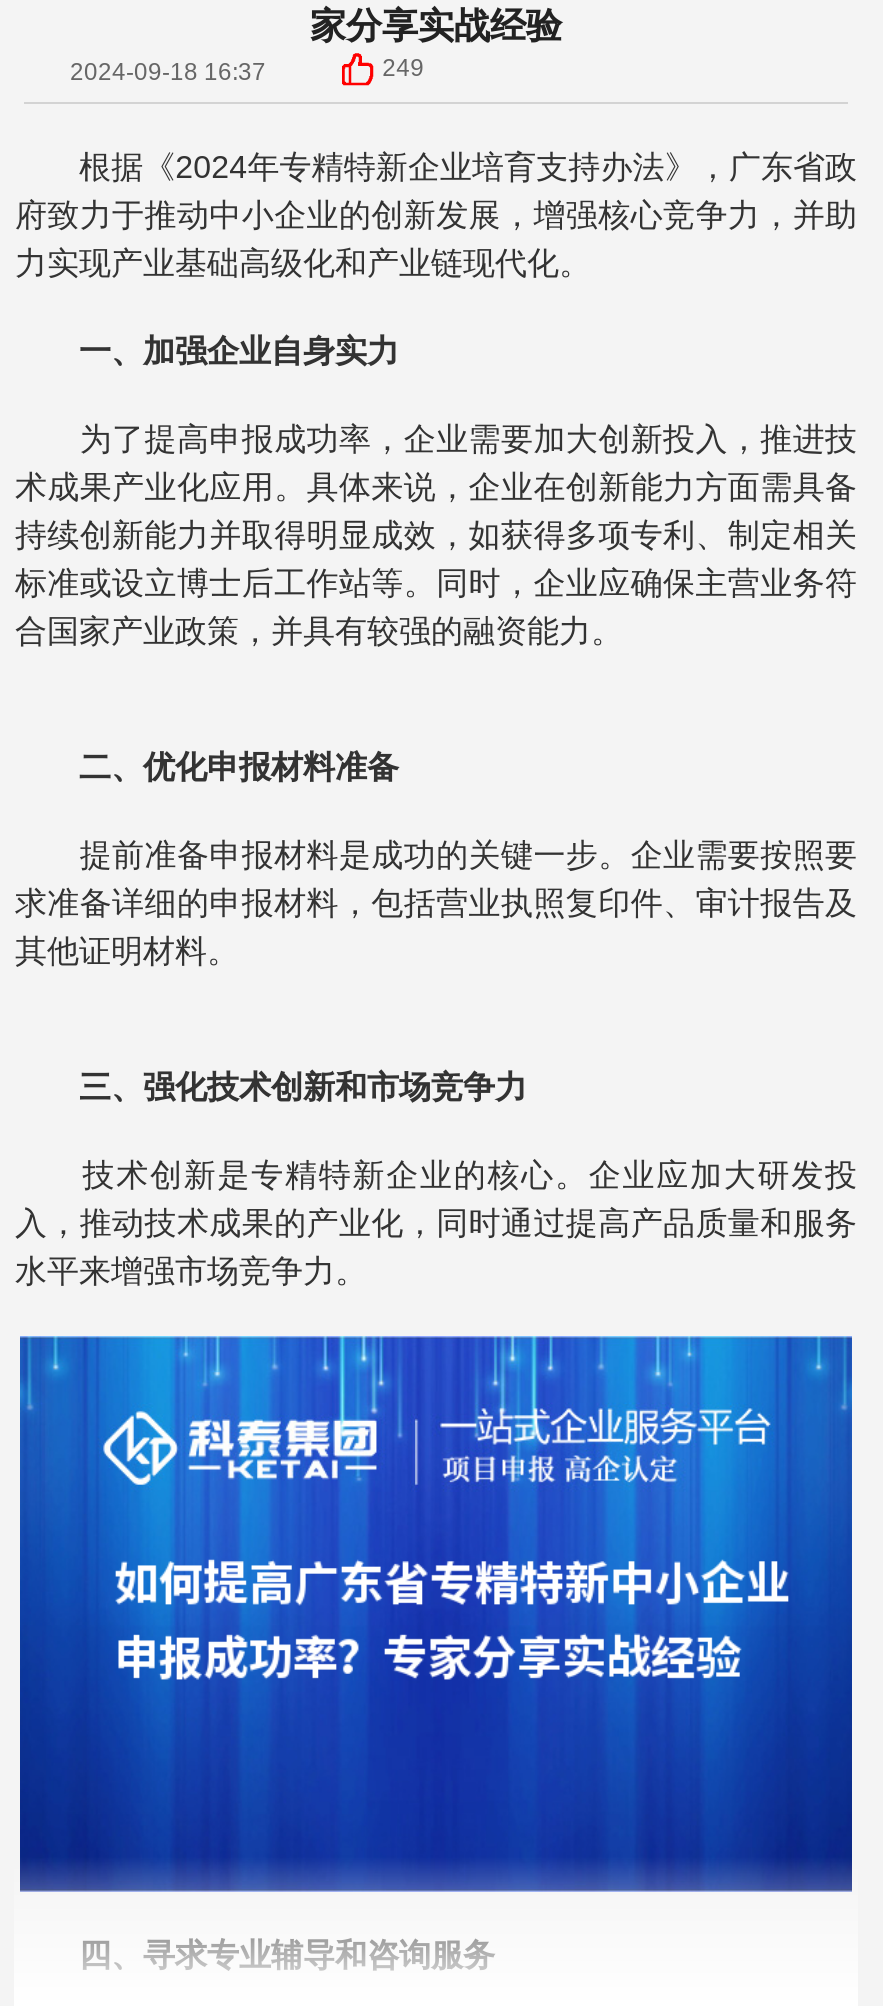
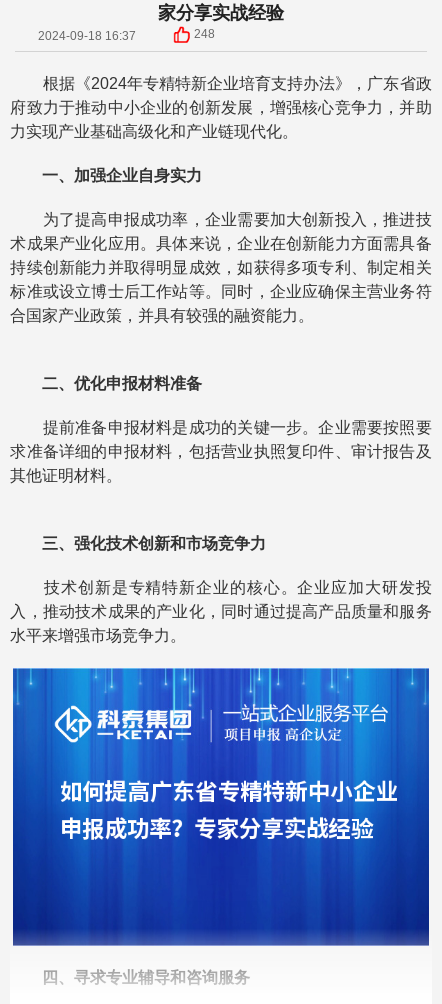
[382,55,424,83] 249 -> [194,27,215,41] 248

